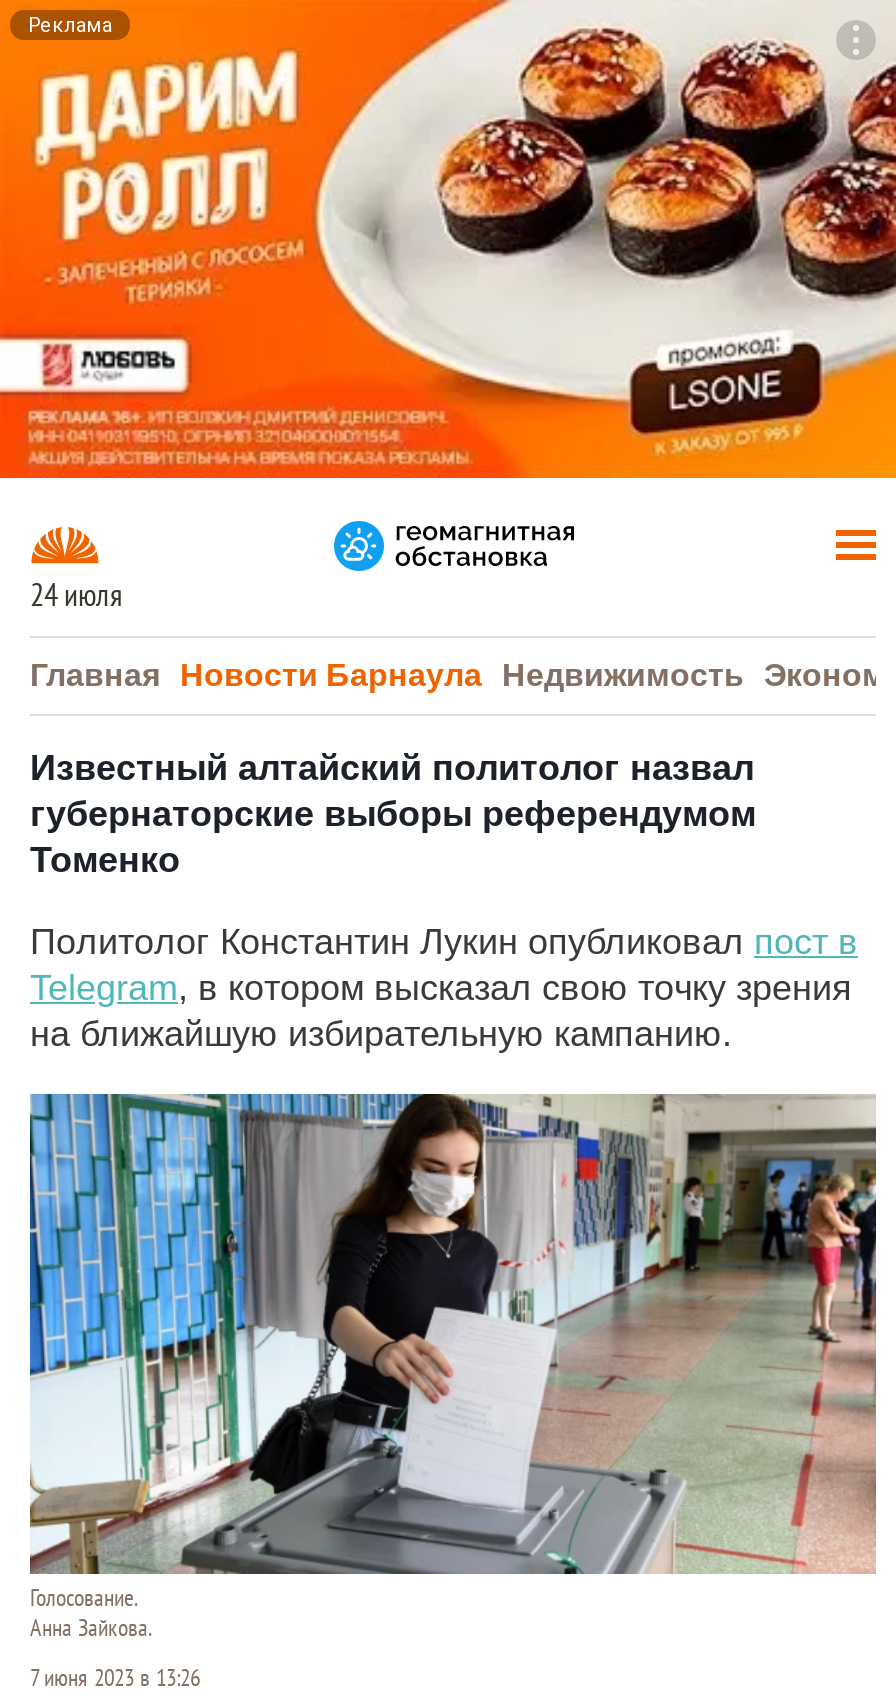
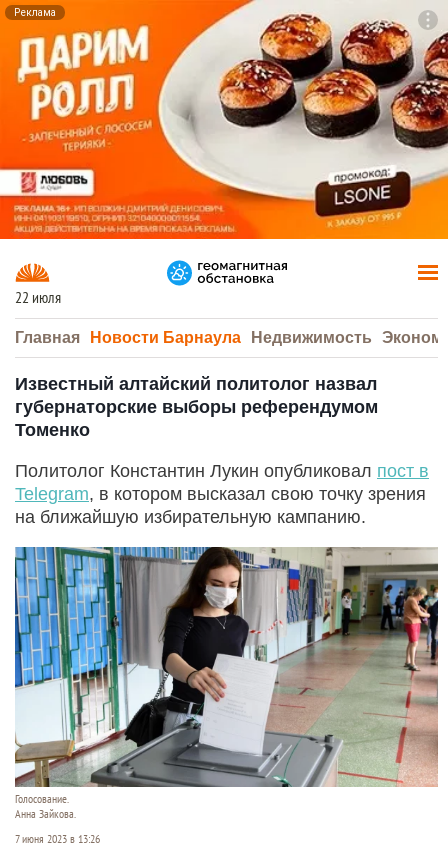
[30,578,122,614] 24 июля -> [15,289,61,307] 22 июля

